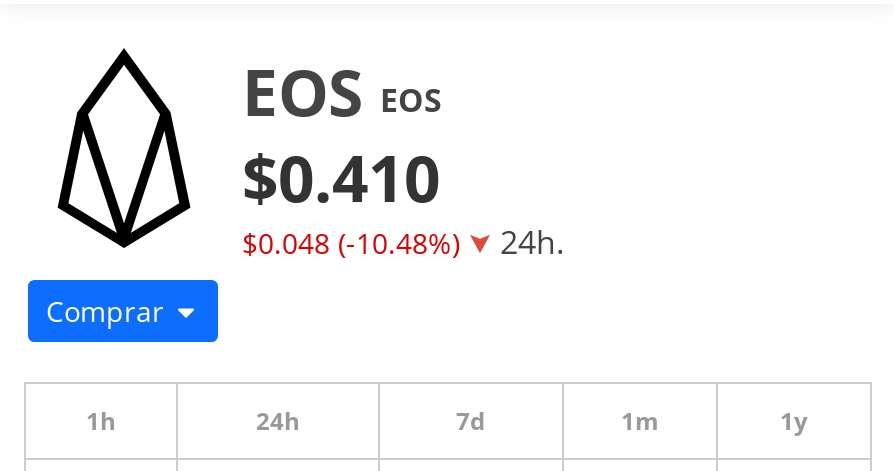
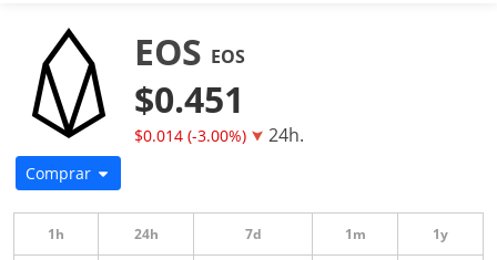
[242,134,440,220] $0.410 -> [134,75,244,123] $0.451
[242,220,564,264] $0.048 (-10.48%) 24h. -> [134,123,304,147] $0.014 (-3.00%) 24h.

